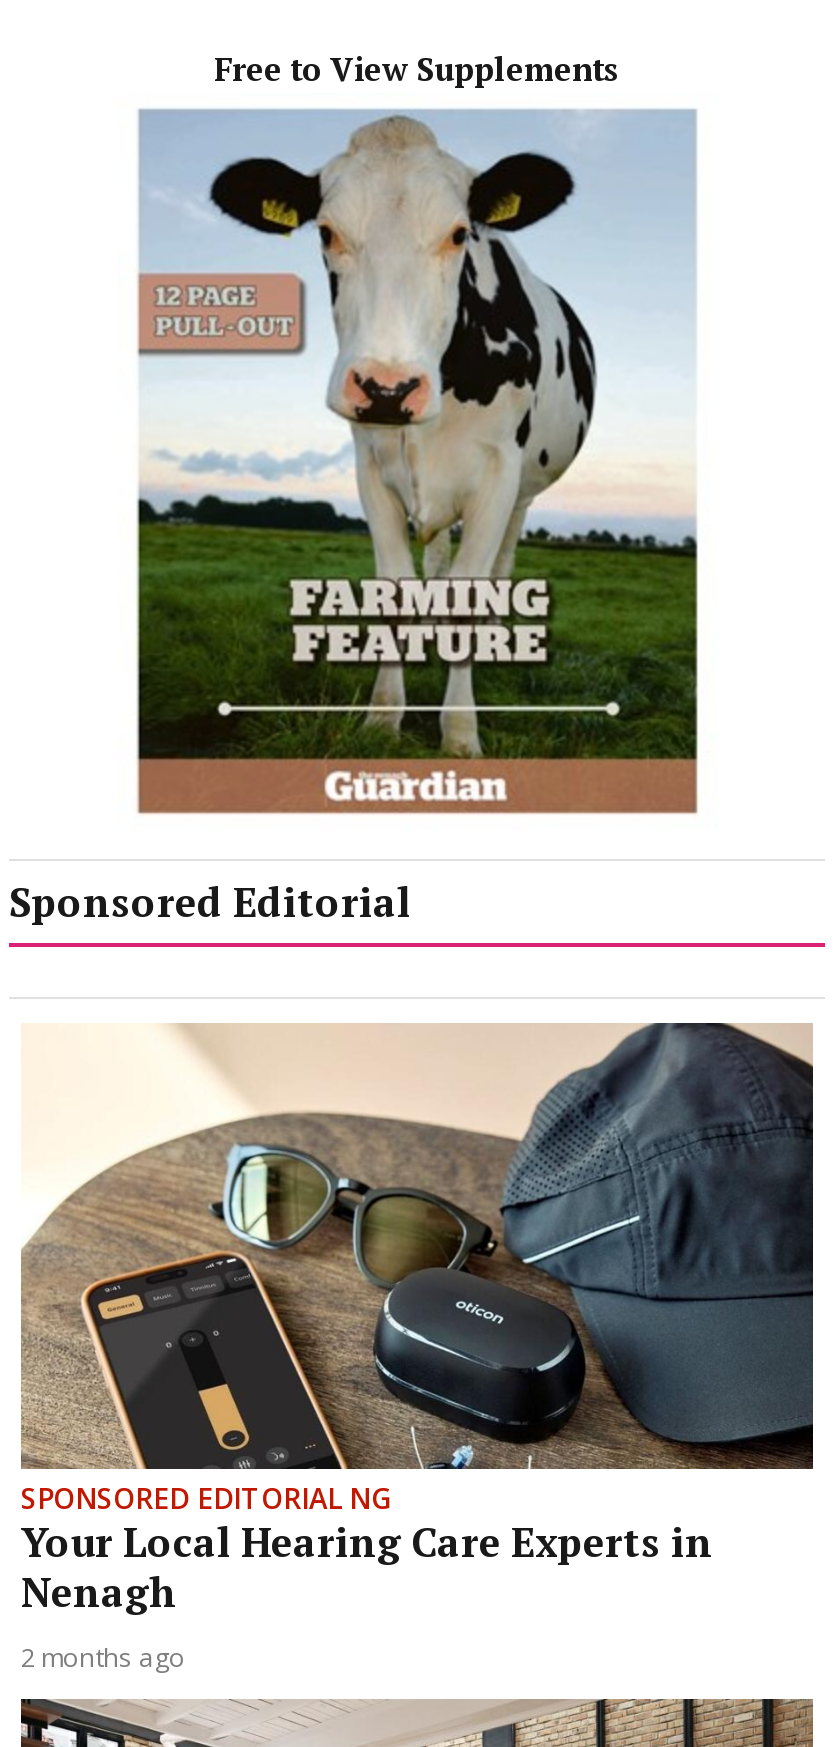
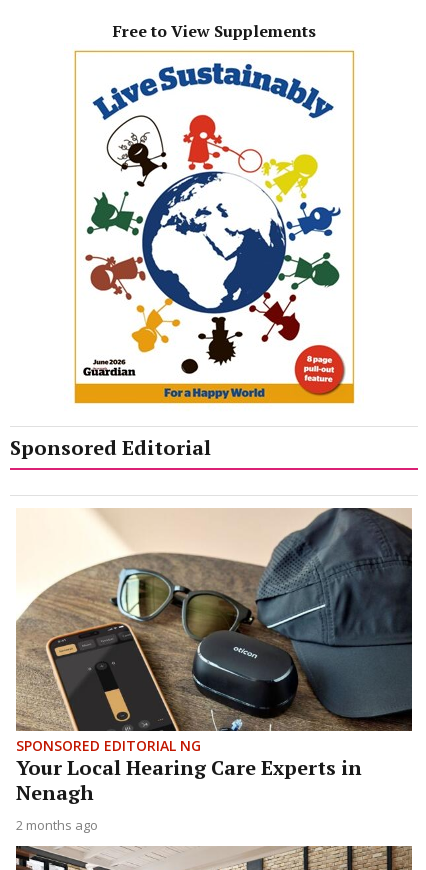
[135,108,699,816] [image] -> [74,50,355,405] [image]

